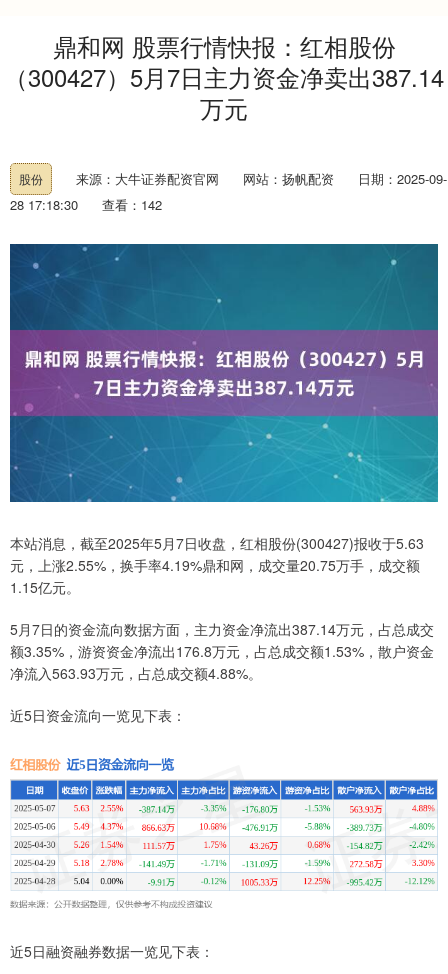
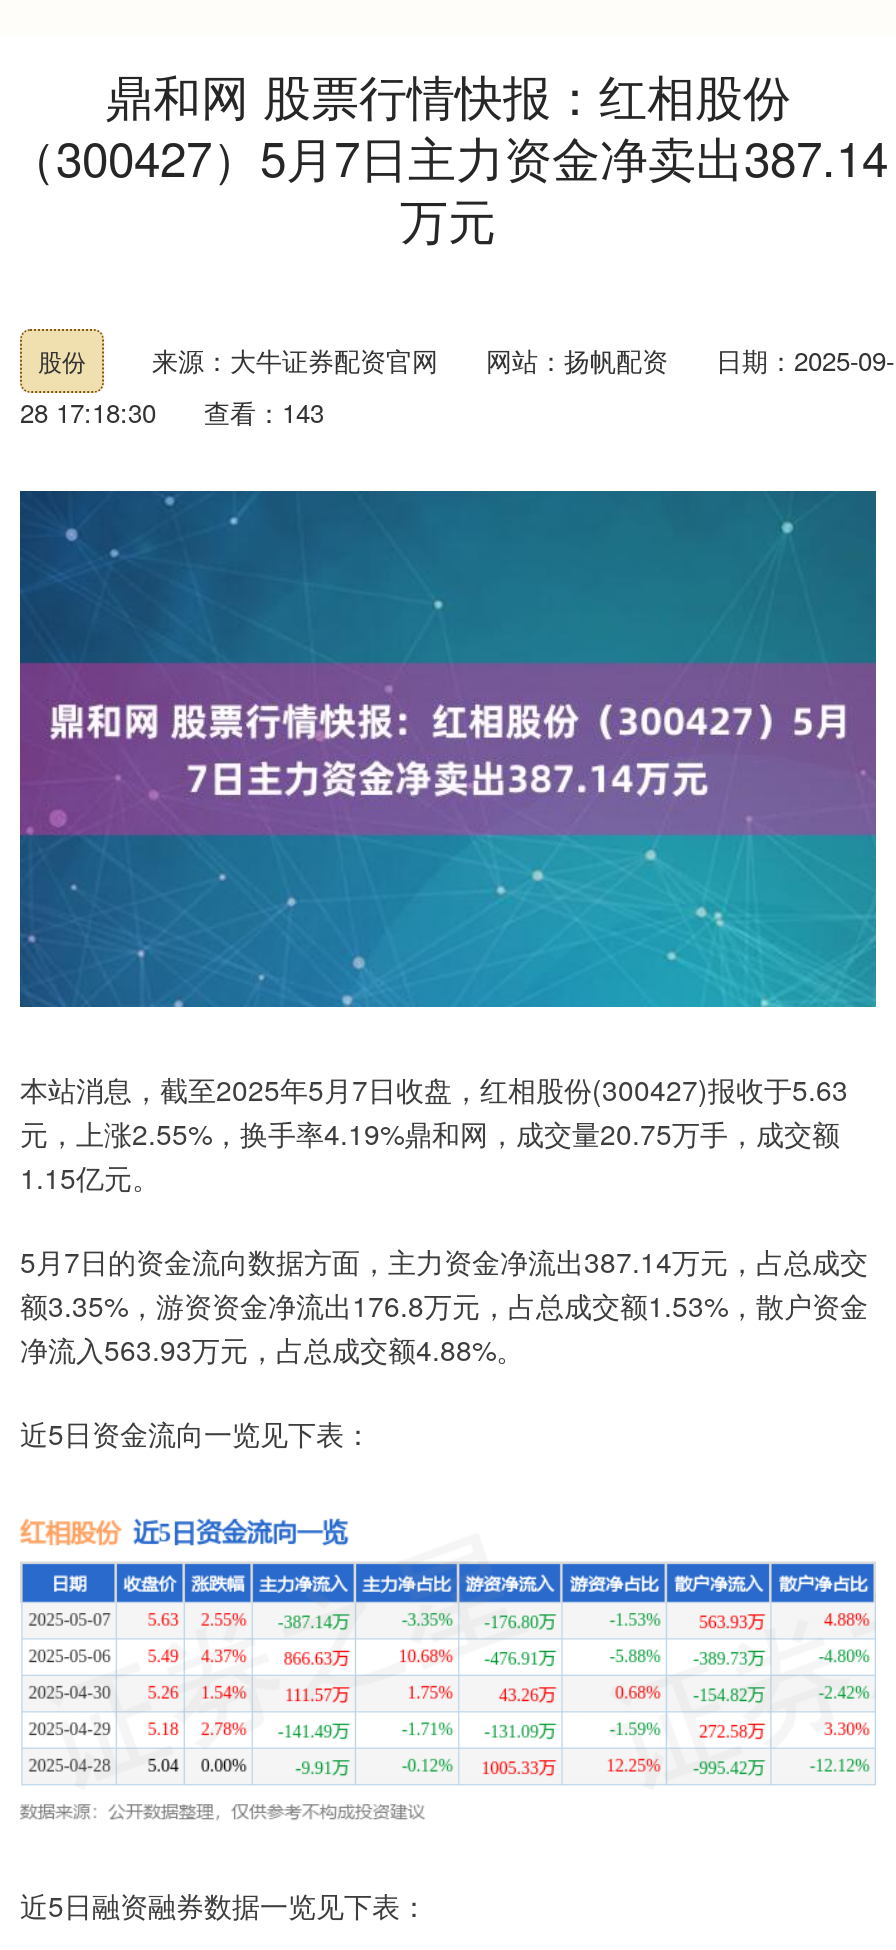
[10,195,162,214] 28 17:18:30 查看：142 -> [20,393,324,431] 28 17:18:30 查看：143

